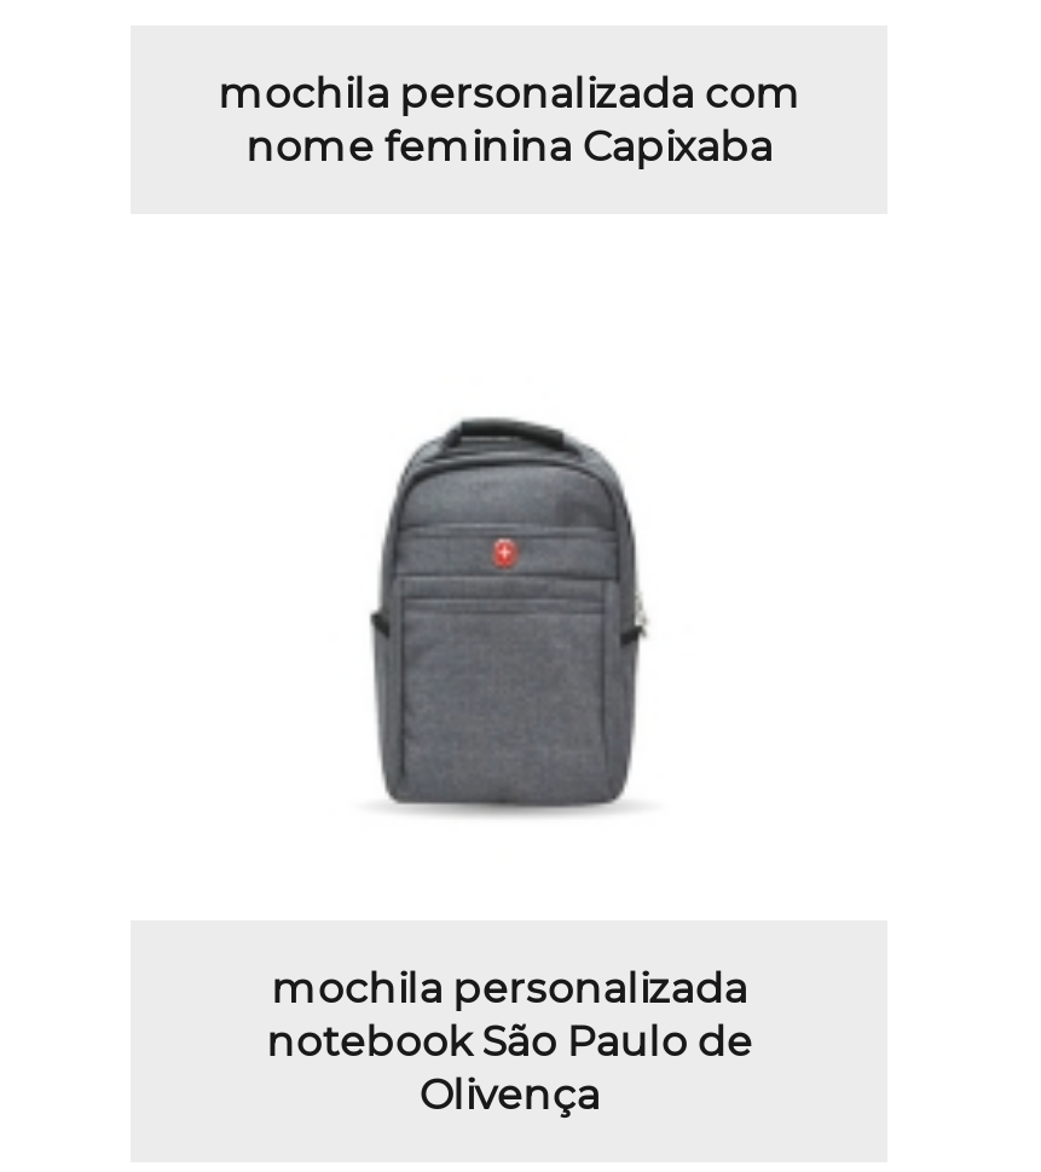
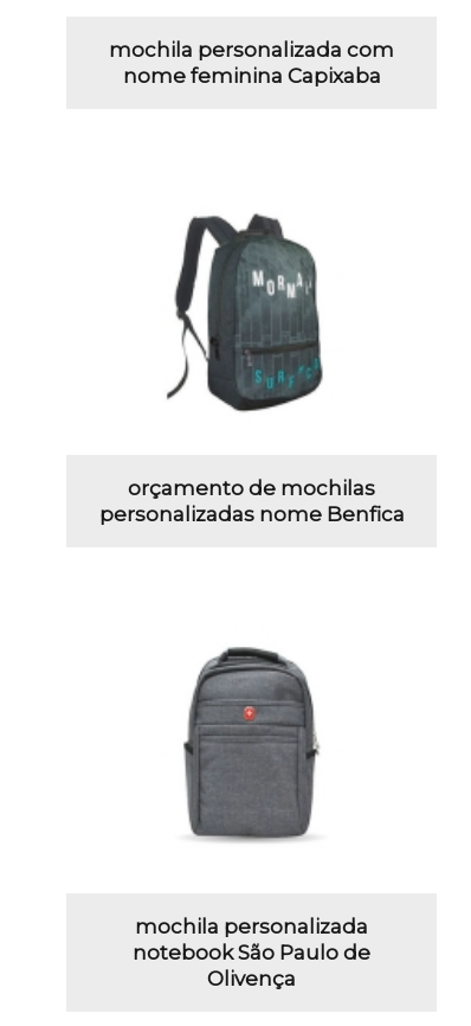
none -> [99,476,404,526] orçamento de mochilas | personalizadas nome Benfica
none -> [166,212,324,413] [image]

